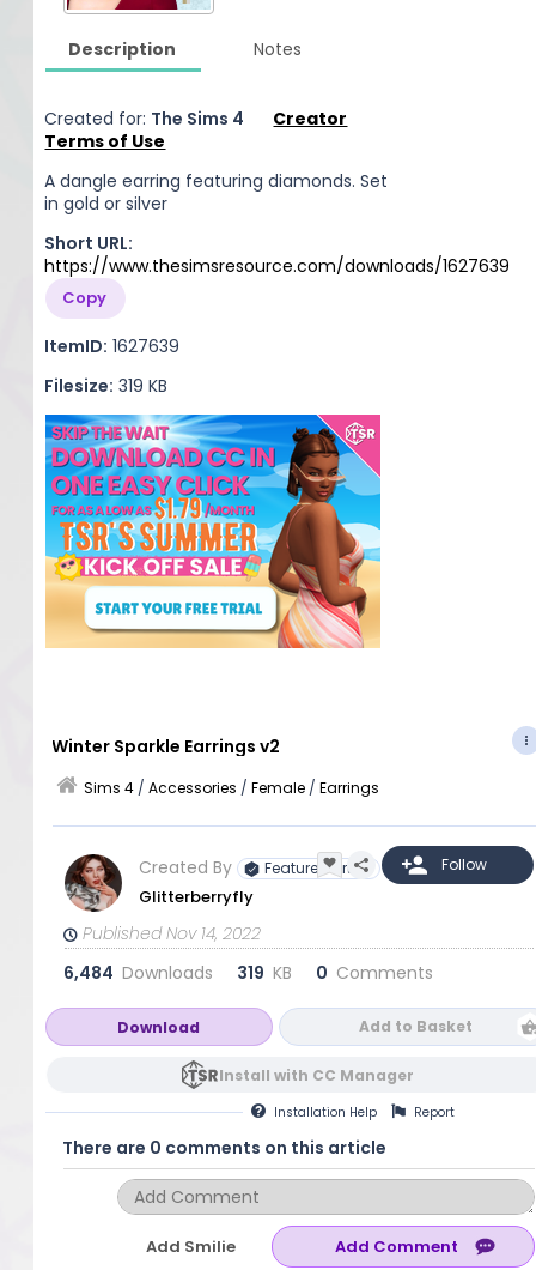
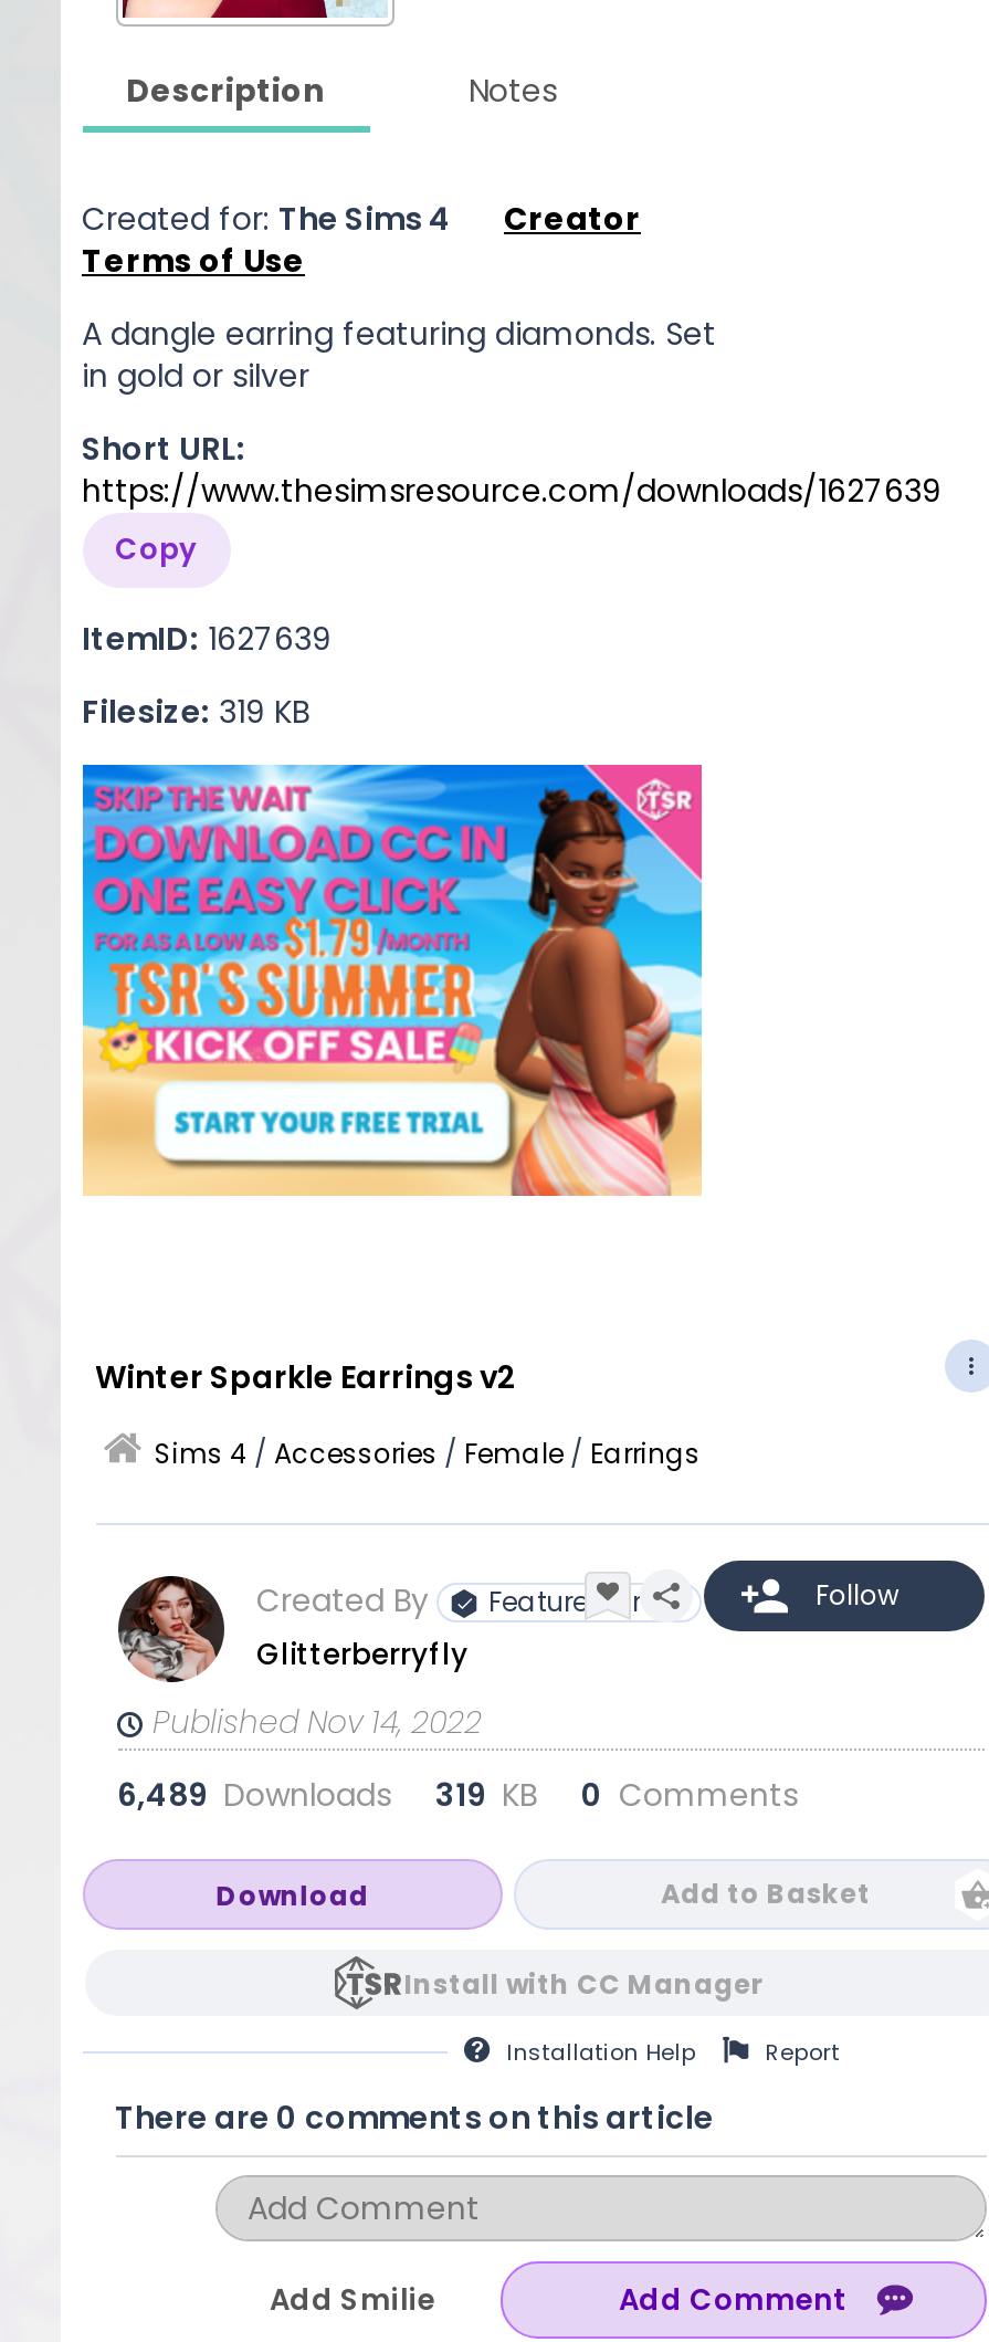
[64,961,434,985] 6,484 Downloads 319 KB 0 Comments -> [117,1772,798,1817] 6,489 Downloads 319 KB 0 Comments

